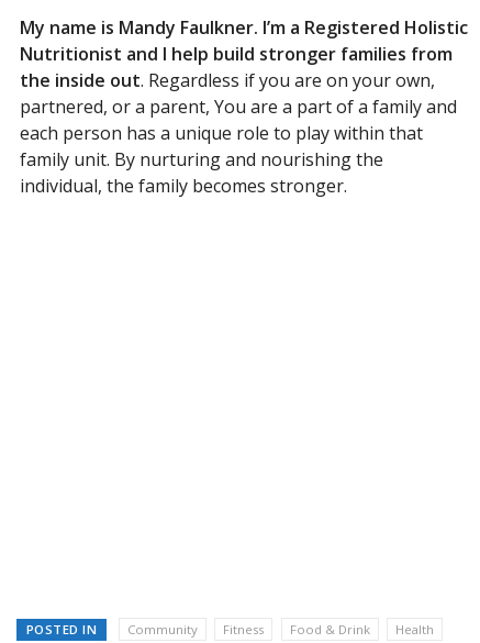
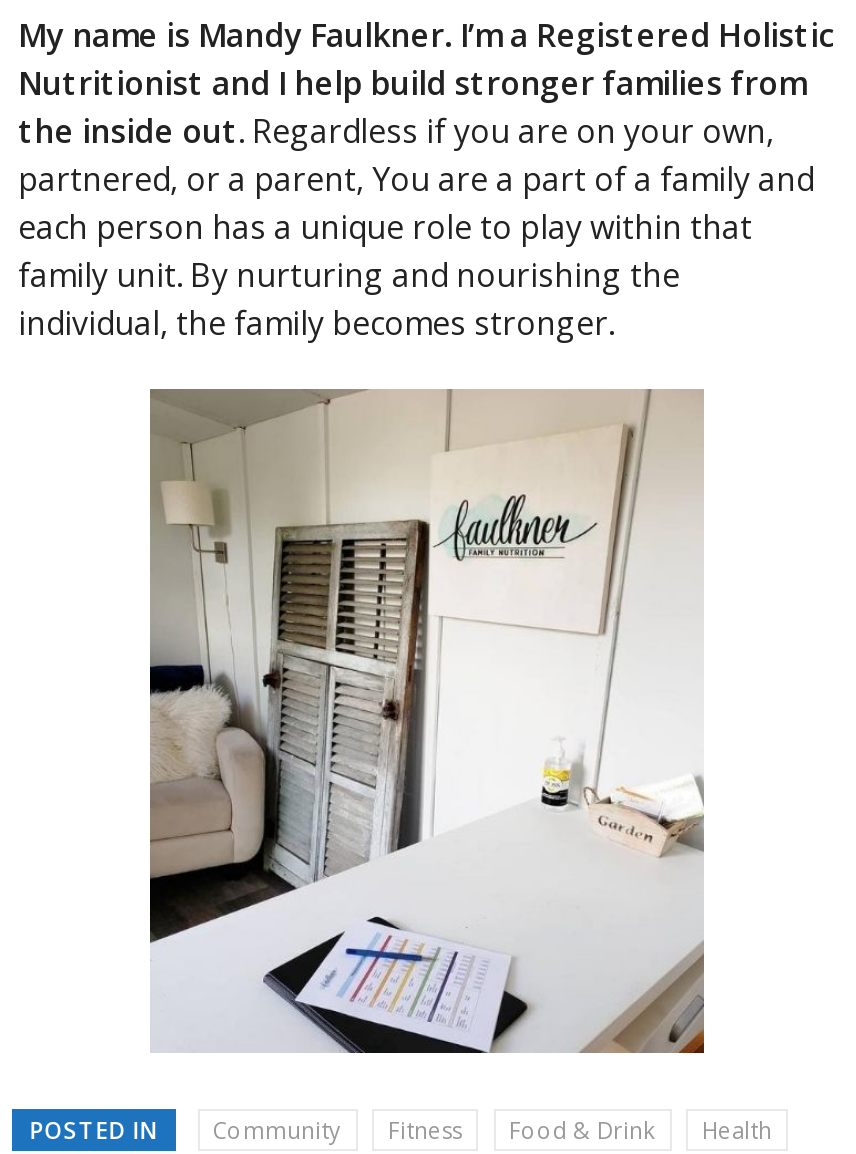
none -> [148,388,706,1056] [image]

